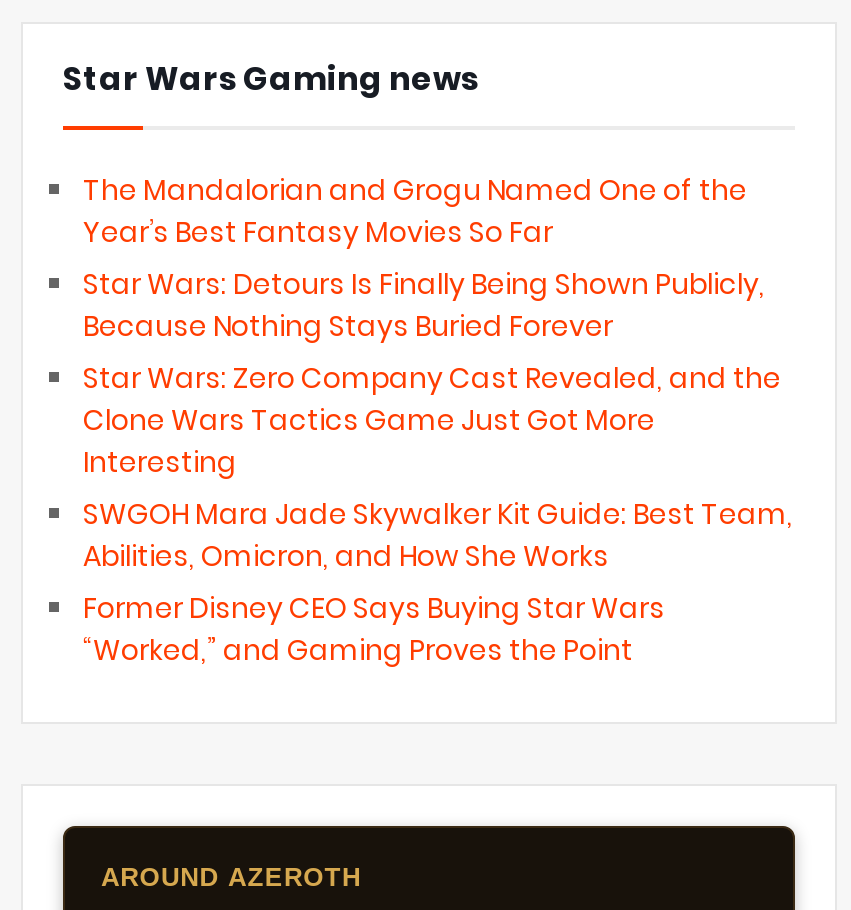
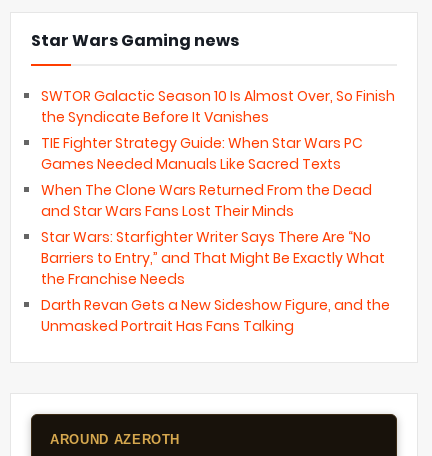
[83,170,793,670] The Mandalorian and Grogu Named One of the | Year’s Best Fantasy Movies So Far | Star Wars: Detours Is Finally Being Shown Publicly, | Because Nothing Stays Buried Forever | Star Wars: Zero Company Cast Revealed, and the | Clone Wars Tactics Game Just Got More | Interesting | SWGOH Mara Jade Skywalker Kit Guide: Best Team, | Abilities, Omicron, and How She Works | Former Disney CEO Says Buying Star Wars | “Worked,” and Gaming Proves the Point -> [41,86,395,336] SWTOR Galactic Season 10 Is Almost Over, So Finish | the Syndicate Before It Vanishes | TIE Fighter Strategy Guide: When Star Wars PC | Games Needed Manuals Like Sacred Texts | When The Clone Wars Returned From the Dead | and Star Wars Fans Lost Their Minds | Star Wars: Starfighter Writer Says There Are “No | Barriers to Entry,” and That Might Be Exactly What | the Franchise Needs | Darth Revan Gets a New Sideshow Figure, and the | Unmasked Portrait Has Fans Talking

